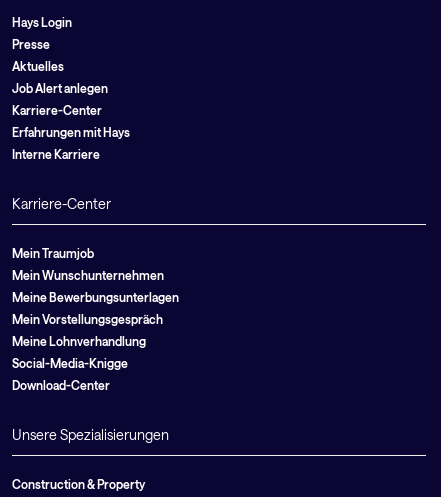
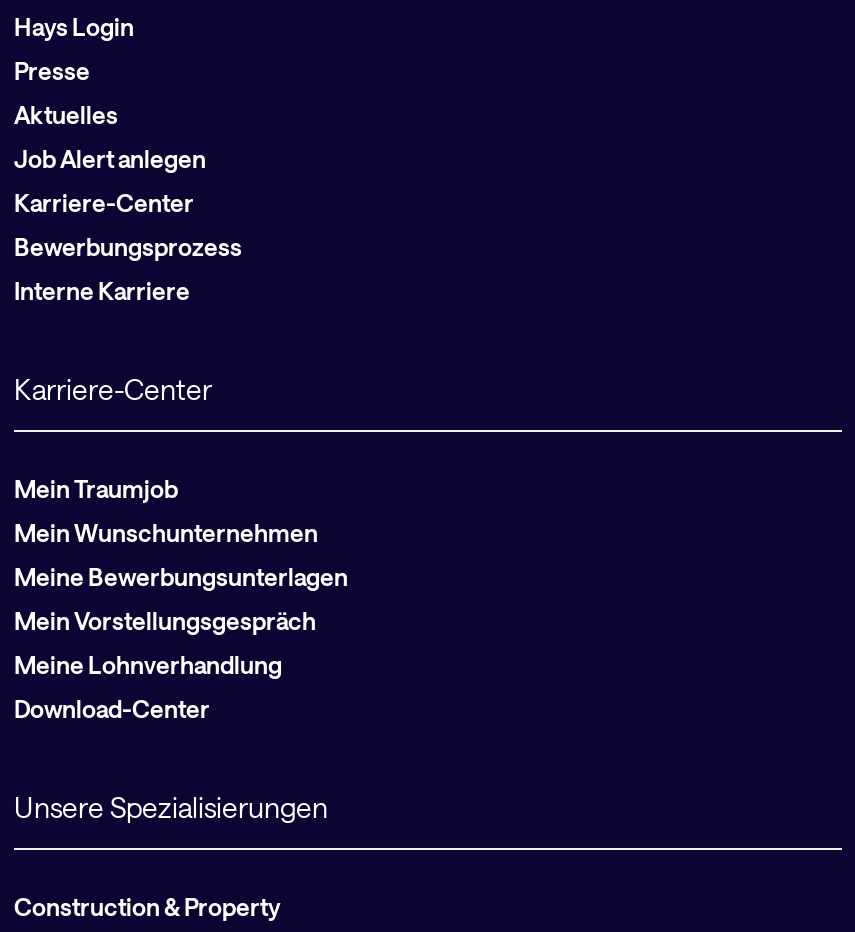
[12,125,130,139] Erfahrungen mit Hays -> [14,232,242,260] Bewerbungsprozess
[12,356,128,370] Social-Media-Knigge -> none

